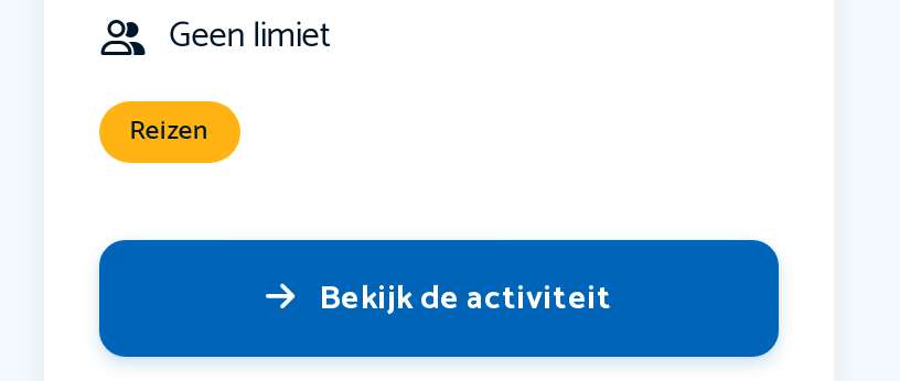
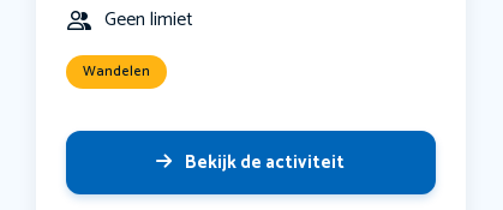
[130,111,209,153] Reizen -> [83,60,150,83] Wandelen

